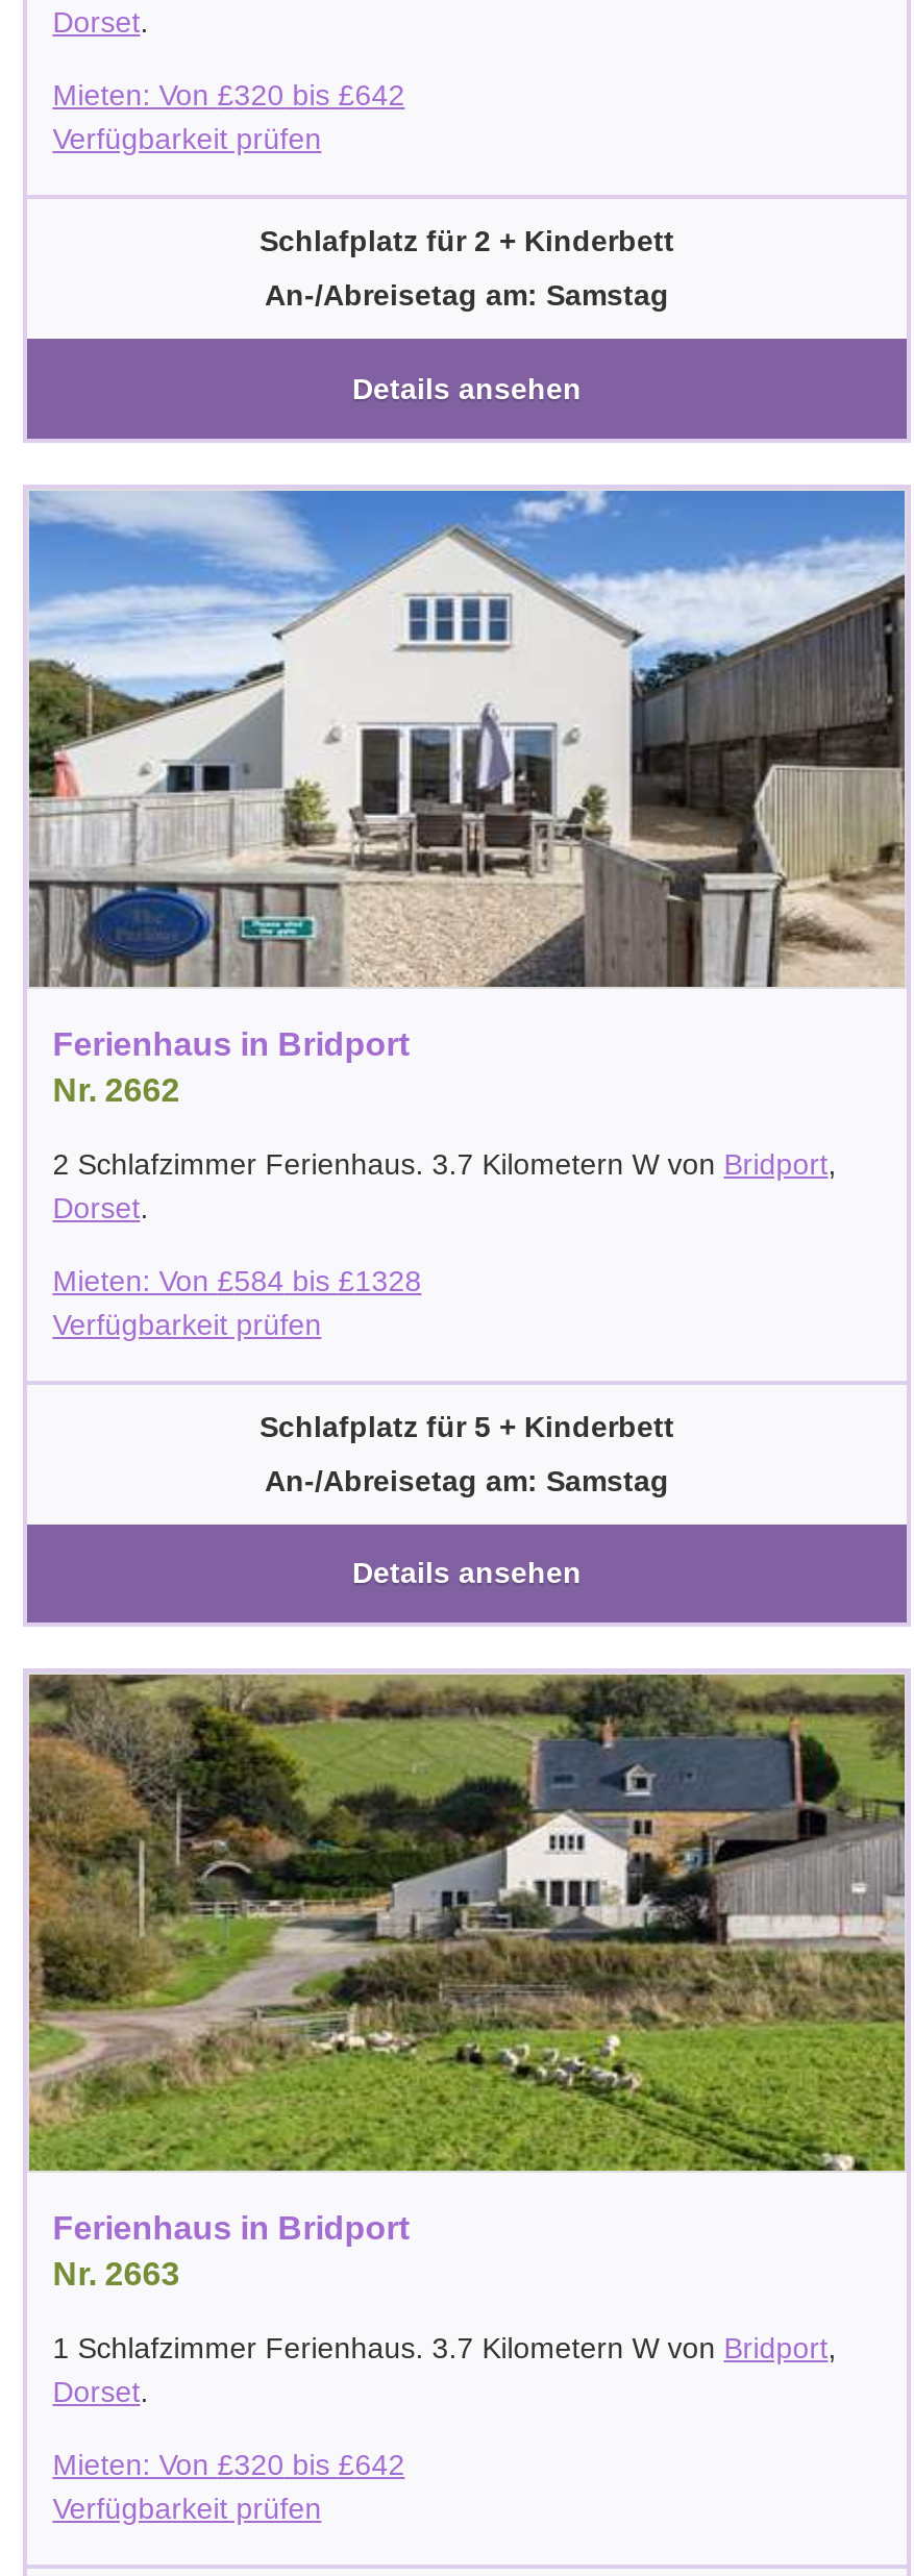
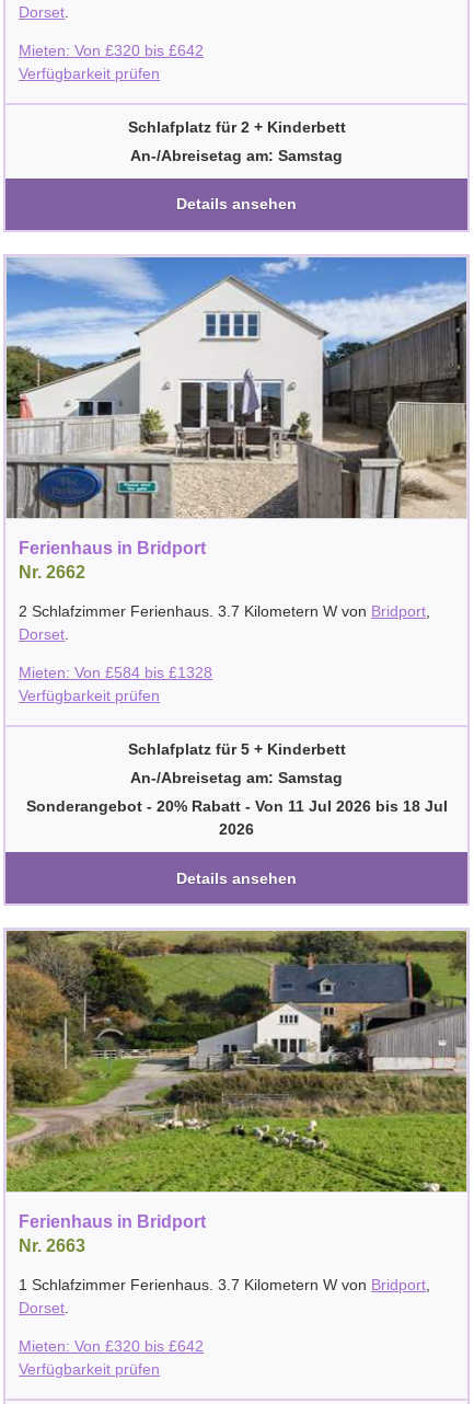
none -> [26,797,447,838] Sonderangebot - 20% Rabatt - Von 11 Jul 2026 bis 18 Jul | 2026

